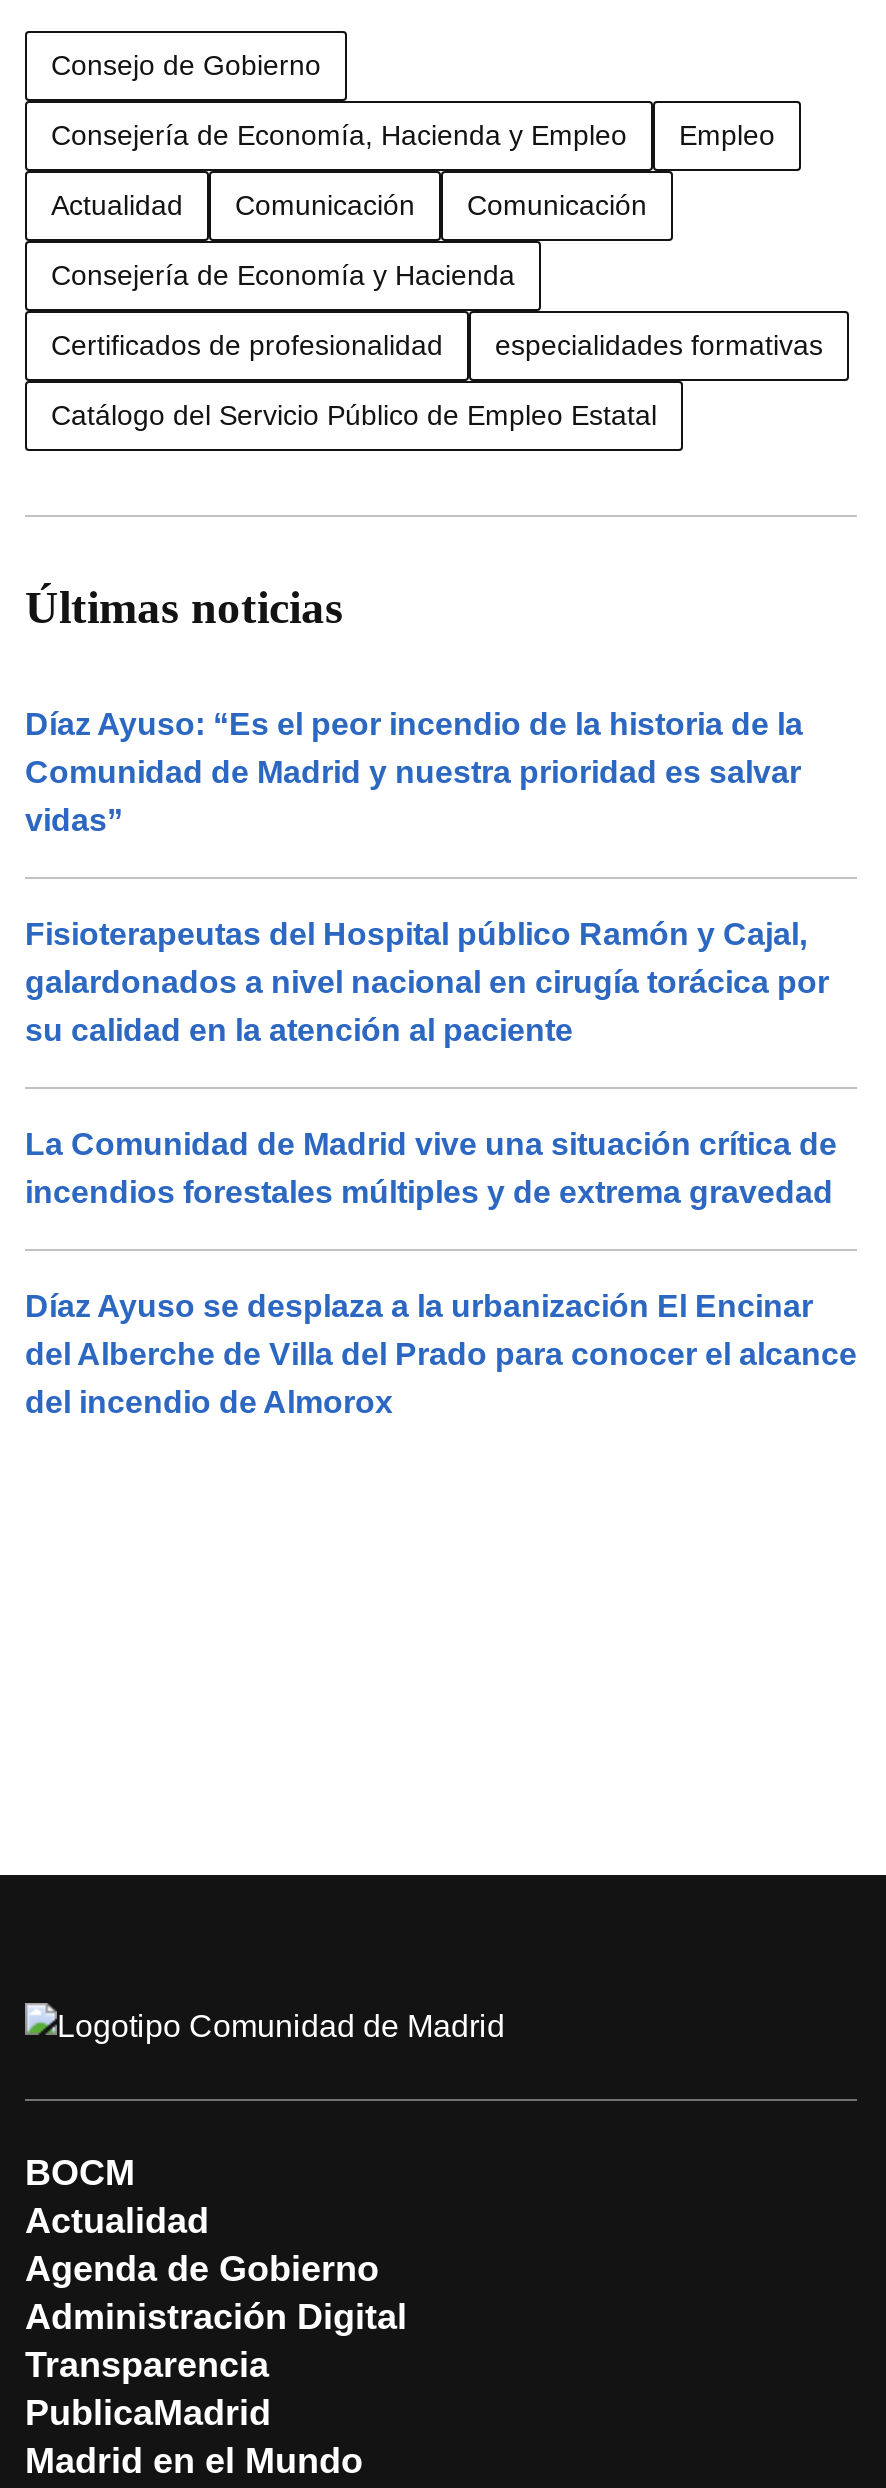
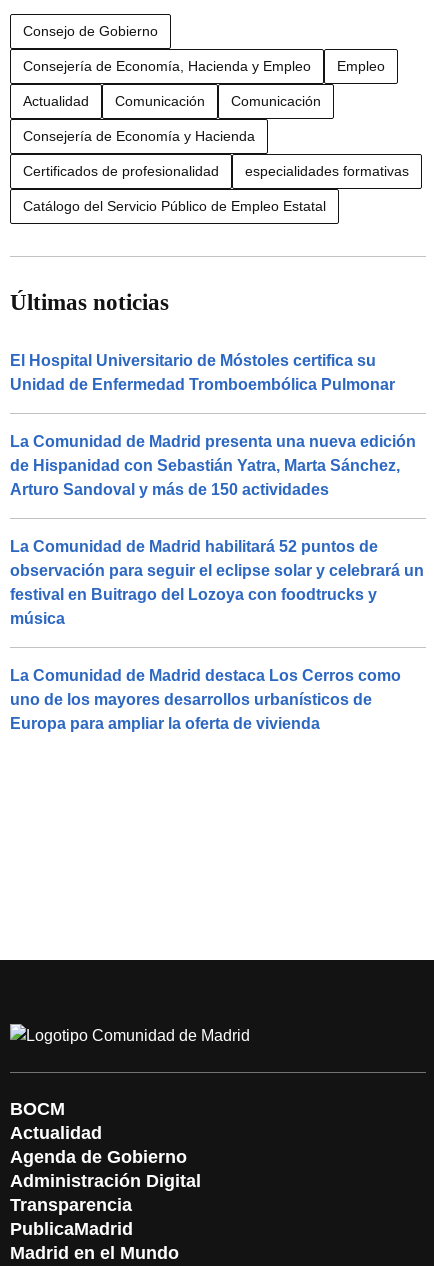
[25,708,803,838] Díaz Ayuso: “Es el peor incendio de la historia de la | Comunidad de Madrid y nuestra prioridad es salvar | vidas” -> [10,352,395,393] El Hospital Universitario de Móstoles certifica su | Unidad de Enfermedad Tromboembólica Pulmonar
[25,918,829,1048] Fisioterapeutas del Hospital público Ramón y Cajal, | galardonados a nivel nacional en cirugía torácica por | su calidad en la atención al paciente -> [10,433,416,498] La Comunidad de Madrid presenta una nueva edición | de Hispanidad con Sebastián Yatra, Marta Sánchez, | Arturo Sandoval y más de 150 actividades
[25,1128,837,1210] La Comunidad de Madrid vive una situación crítica de | incendios forestales múltiples y de extrema gravedad -> [10,538,424,627] La Comunidad de Madrid habilitará 52 puntos de | observación para seguir el eclipse solar y celebrará un | festival en Buitrago del Lozoya con foodtrucks y | música
[25,1290,857,1420] Díaz Ayuso se desplaza a la urbanización El Encinar | del Alberche de Villa del Prado para conocer el alcance | del incendio de Almorox -> [10,667,401,732] La Comunidad de Madrid destaca Los Cerros como | uno de los mayores desarrollos urbanísticos de | Europa para ampliar la oferta de vivienda

